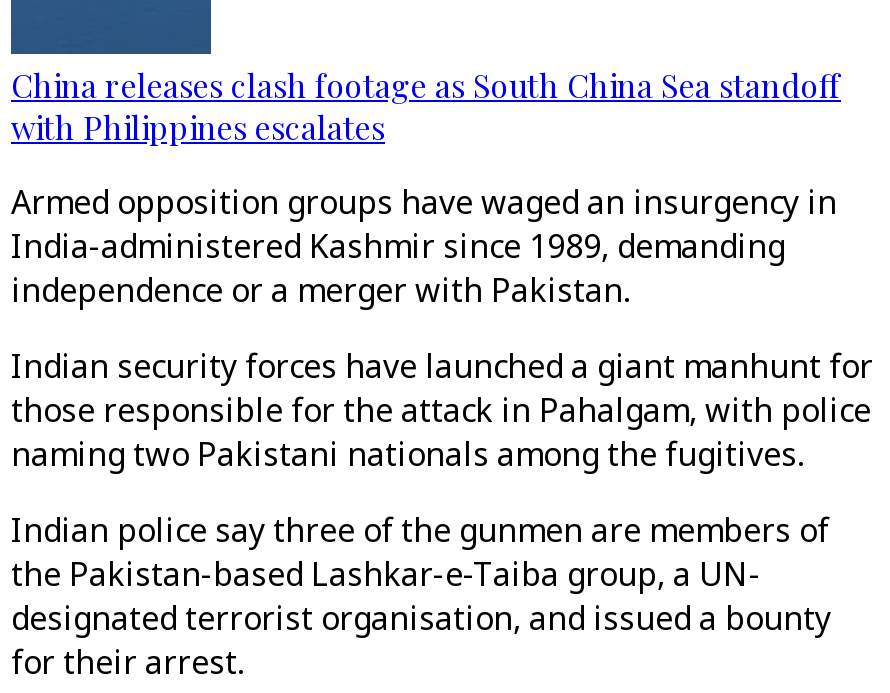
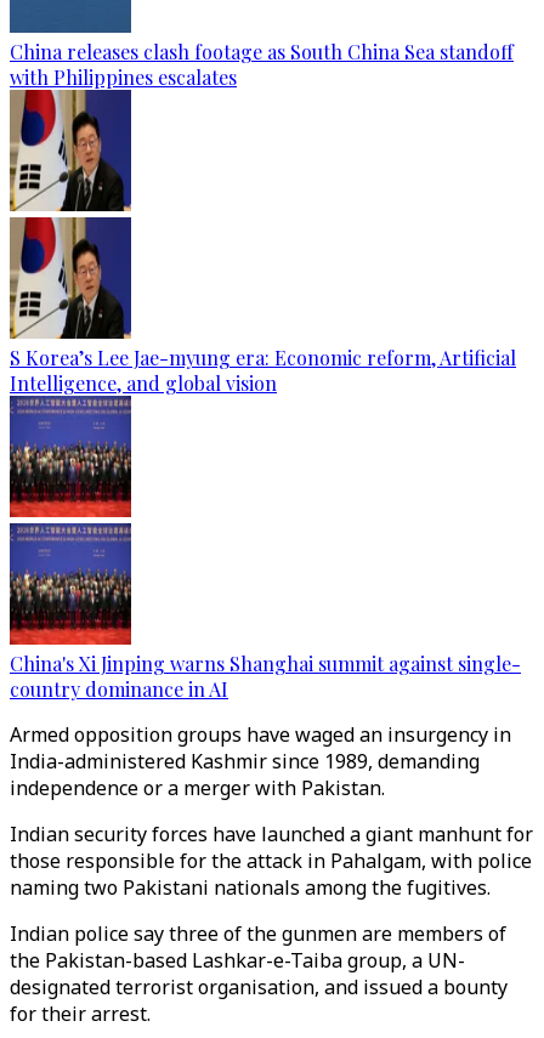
none -> [8,93,516,396] [image] | S Korea’s Lee Jae-myung era: Economic reform, Artificial | Intelligence, and global vision
none -> [8,405,521,702] [image] | China's Xi Jinping warns Shanghai summit against single- | country dominance in AI

